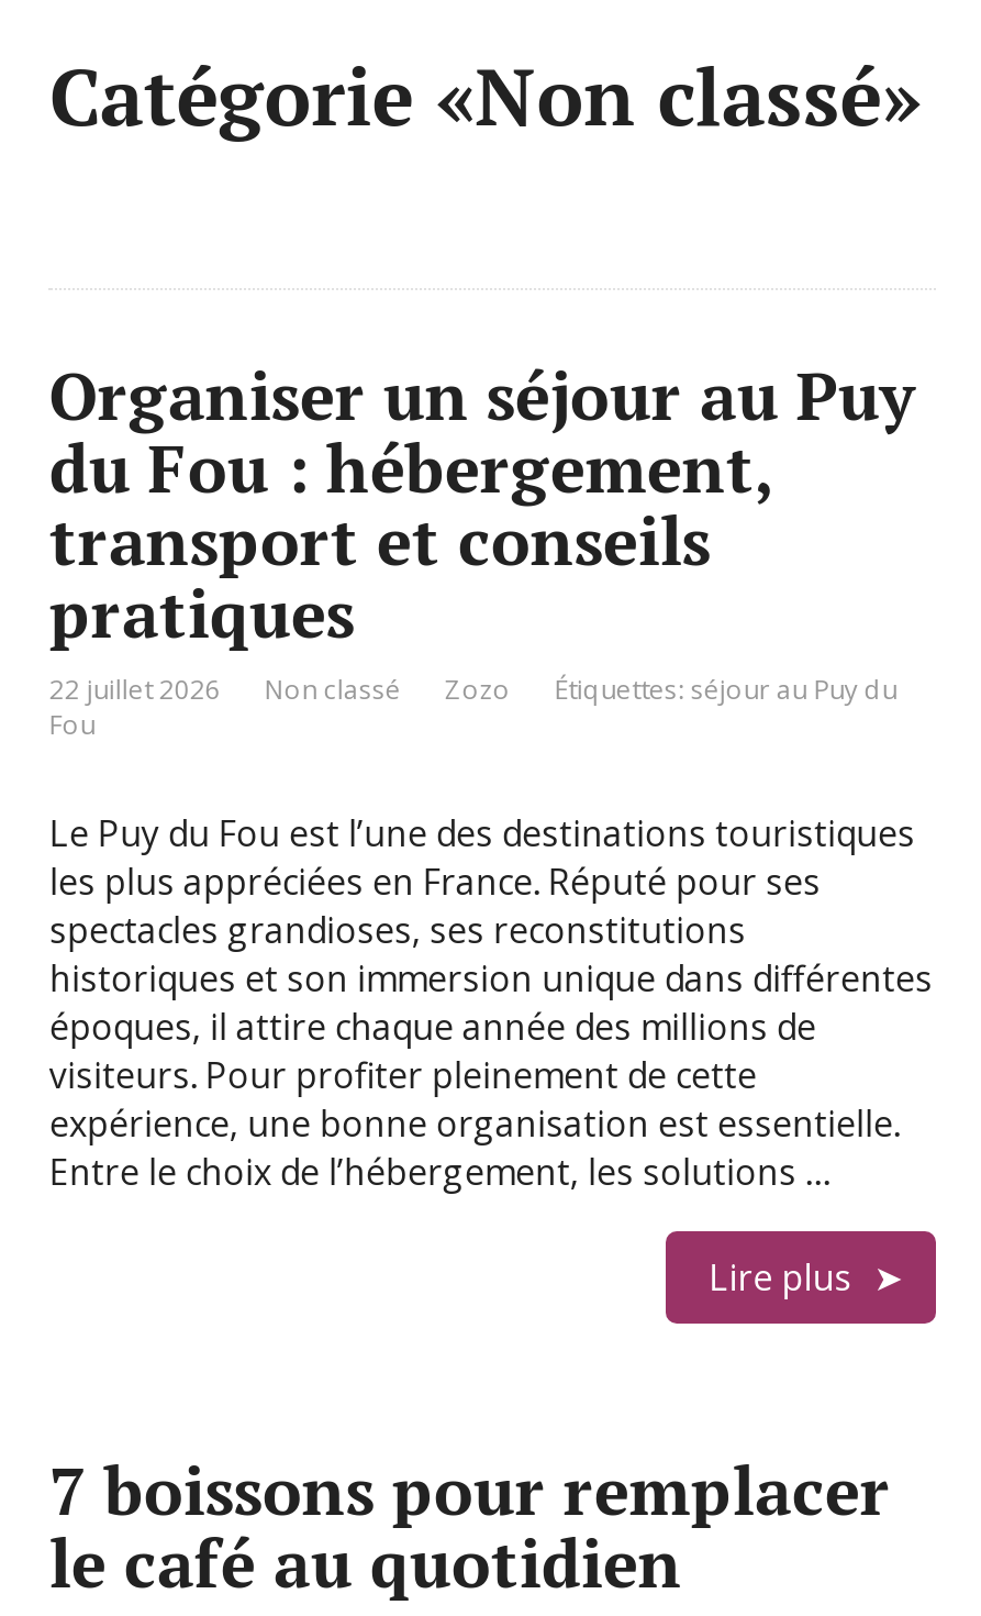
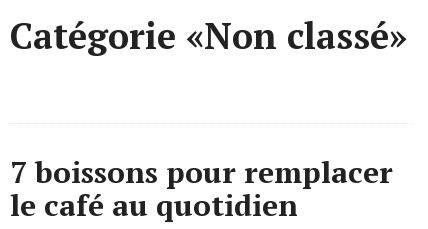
[49,353,932,1302] Organiser un séjour au Puy | du Fou : hébergement, | transport et conseils | pratiques | 22 juillet 2026 | Non classé | Zozo | Étiquettes: séjour au Puy du | Fou | Le Puy du Fou est l’une des destinations touristiques | les plus appréciées en France. Réputé pour ses | spectacles grandioses, ses reconstitutions | historiques et son immersion unique dans différentes | époques, il attire chaque année des millions de | visiteurs. Pour profiter pleinement de cette | expérience, une bonne organisation est essentielle. | Entre le choix de l’hébergement, les solutions … | Lire plus -> none

